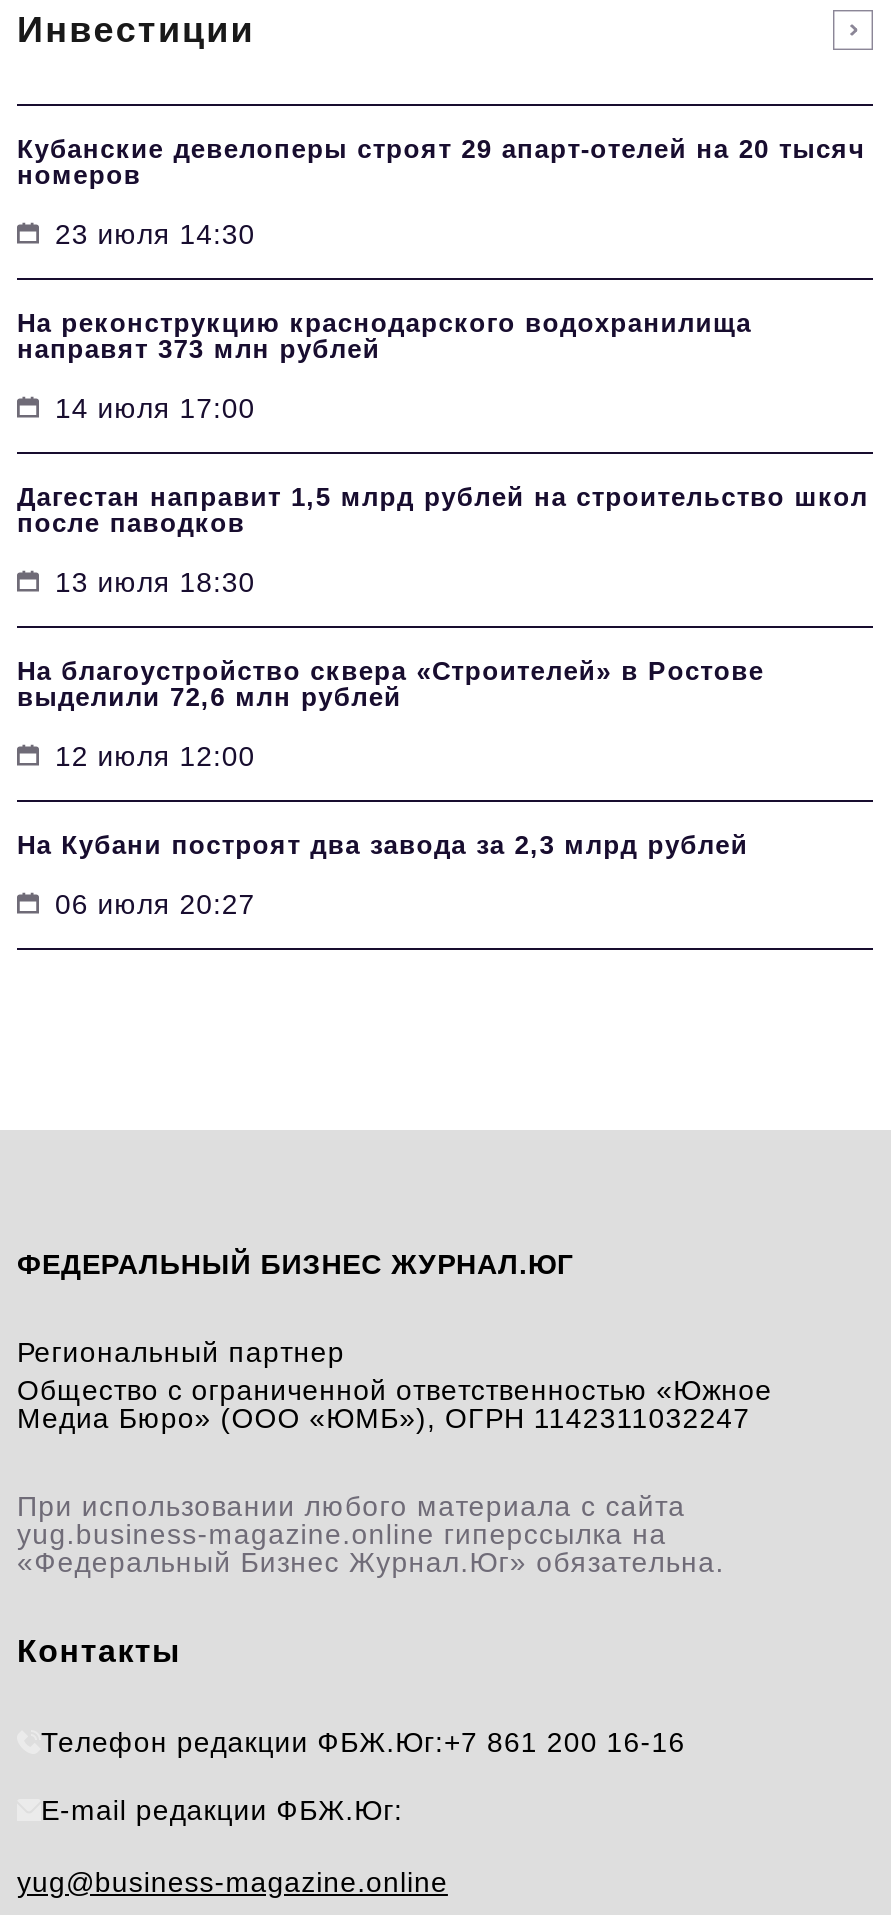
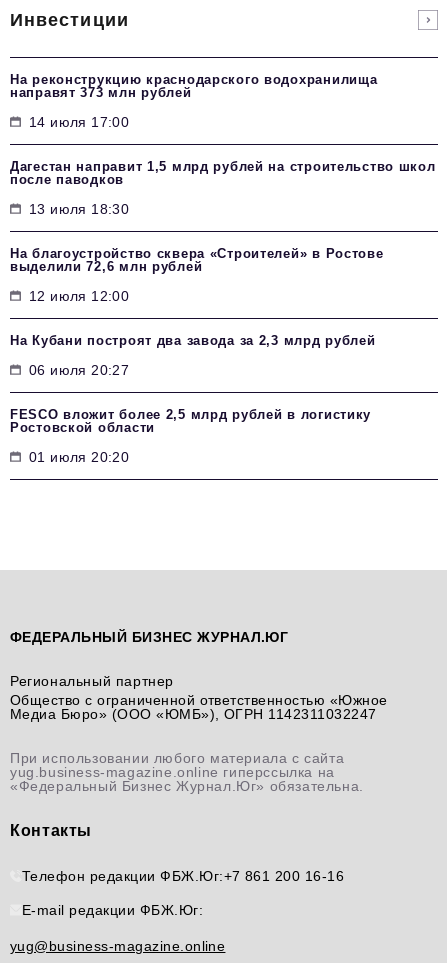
[17,133,866,249] Кубанские девелоперы строят 29 апарт-отелей на 20 тысяч | номеров | 23 июля 14:30 -> none
moved [17,307,868,919] -> [10,72,436,378]: На реконструкцию краснодарского водохранилища | направят 373 млн рублей | 14 июля 17:00 | ... | На Кубани построят два завода за 2,3 млрд рублей | 06 июля 20:27
none -> [10,407,371,465] FESCO вложит более 2,5 млрд рублей в логистику | Ростовской области | 01 июля 20:20

